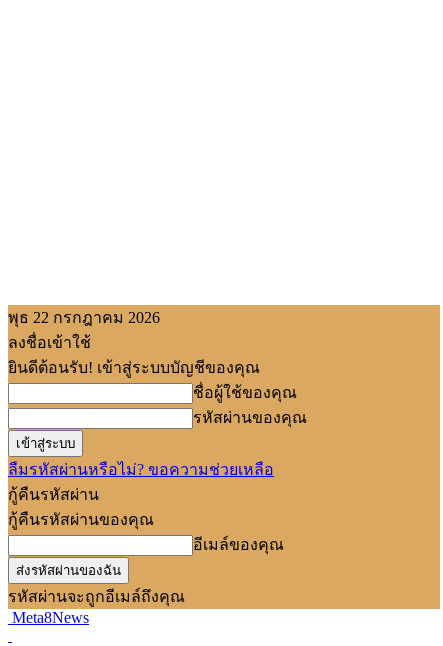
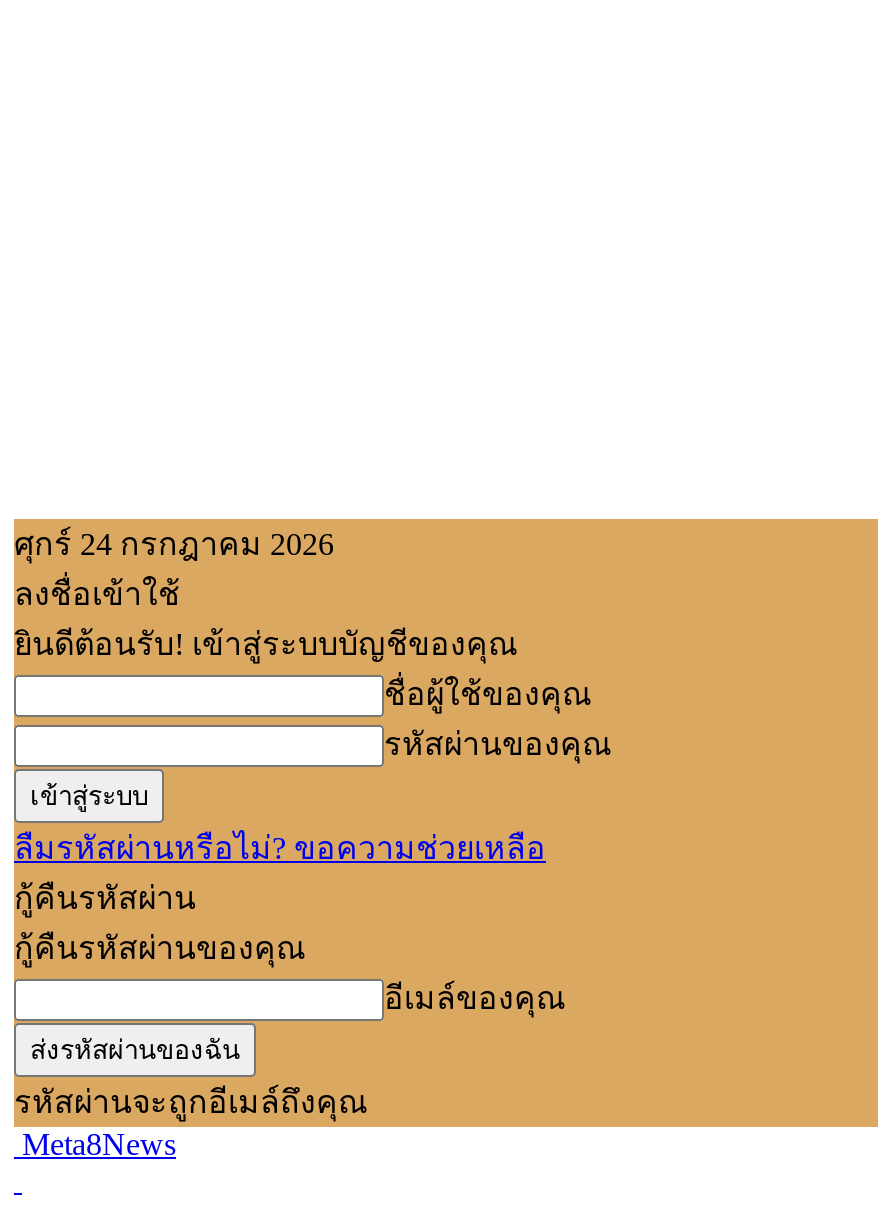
[8,309,160,326] พุธ 22 กรกฎาคม 2026 -> [14,527,334,561] ศุกร์ 24 กรกฎาคม 2026

